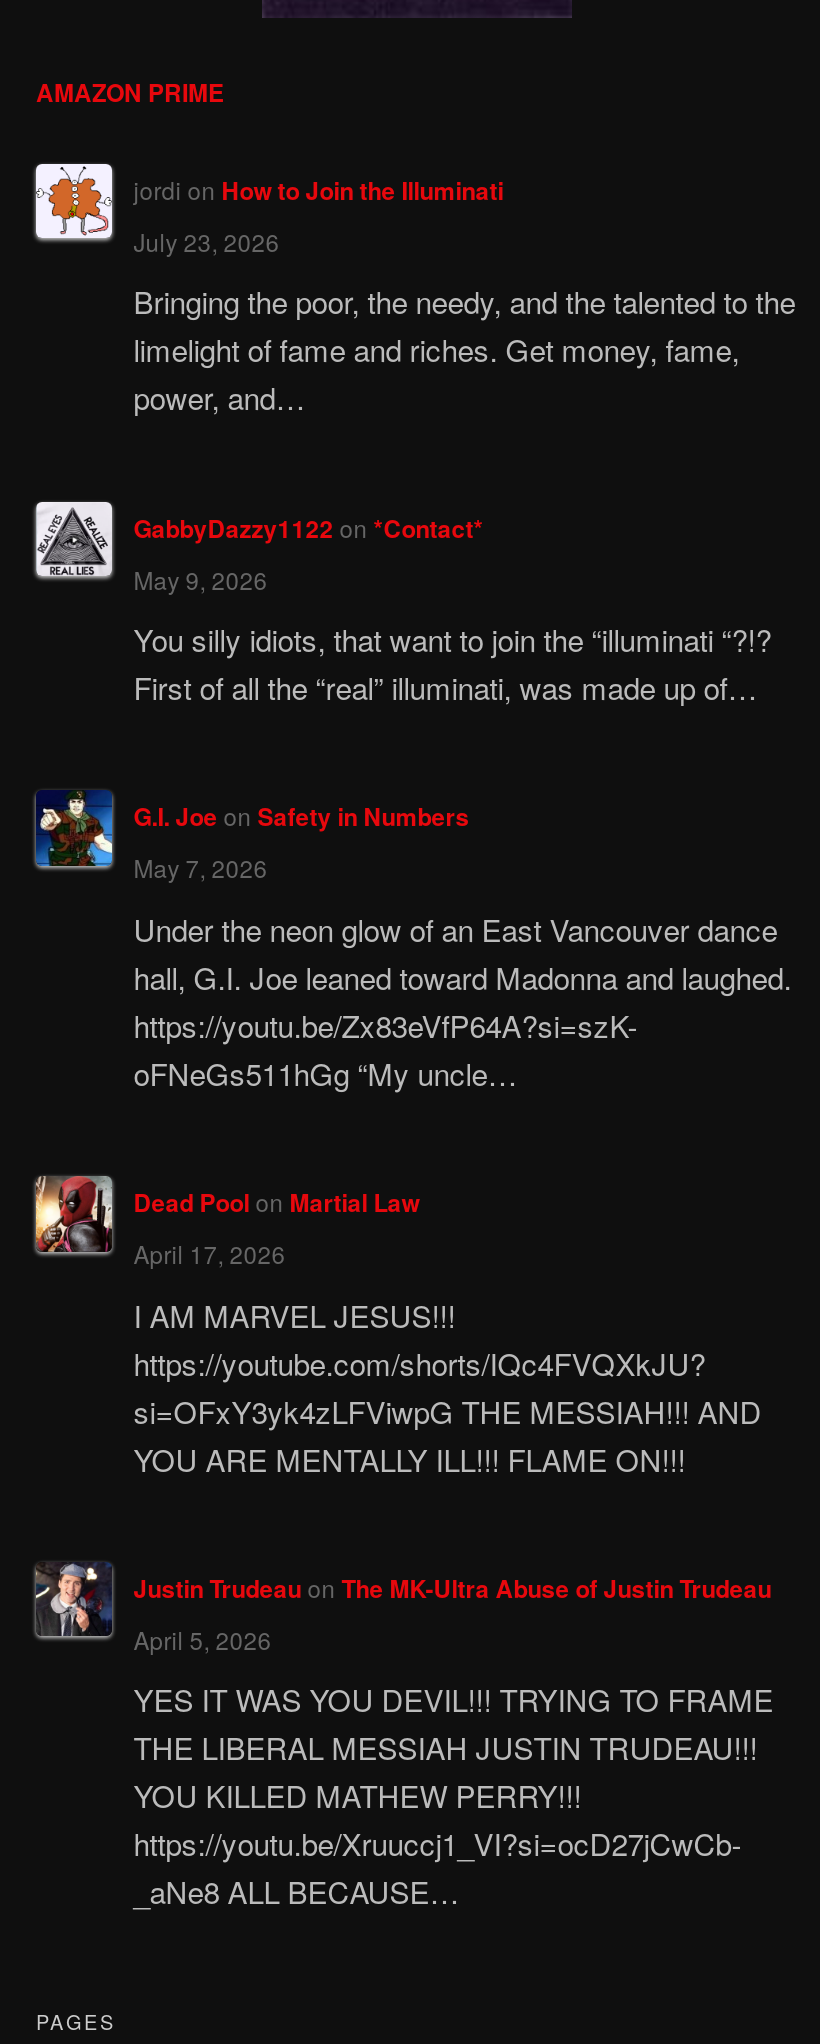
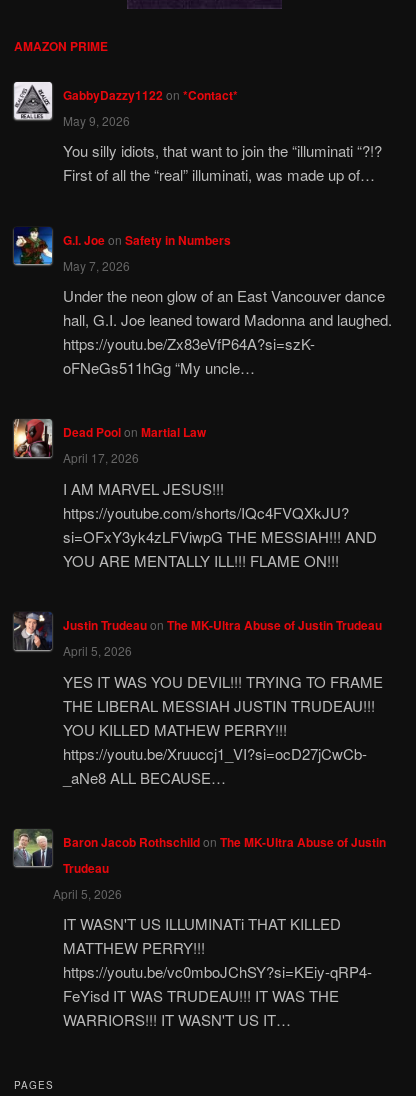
[34,166,796,419] [image] | jordi on How to Join the Illuminati | July 23, 2026 | Bringing the poor, the needy, and the talented to the | limelight of fame and riches. Get money, fame, | power, and… -> none
moved [34,504,792,1913] -> [13,83,392,788]: [image] | GabbyDazzy1122 on *Contact* | May 9, 2026 | ... | https://youtu.be/Xruuccj1_VI?si=ocD27jCwCb- | _aNe8 ALL BECAUSE…
none -> [12,828,386,1030] [image] | Baron Jacob Rothschildon The MK-Ultra Abuse of Justin | Trudeau | April 5, 2026 | IT WASN'T US ILLUMINATi THAT KILLED | MATTHEW PERRY!!! | https://youtu.be/vc0mboJChSY?si=KEiy-qRP4- | FeYisd IT WAS TRUDEAU!!! IT WAS THE | WARRIORS!!! IT WASN'T US IT…

